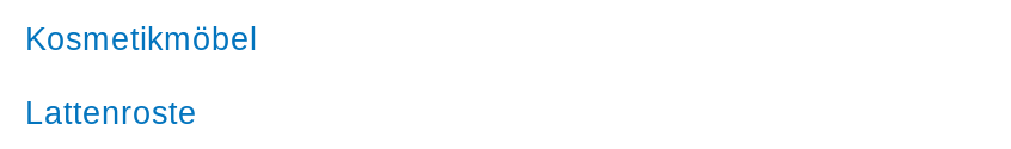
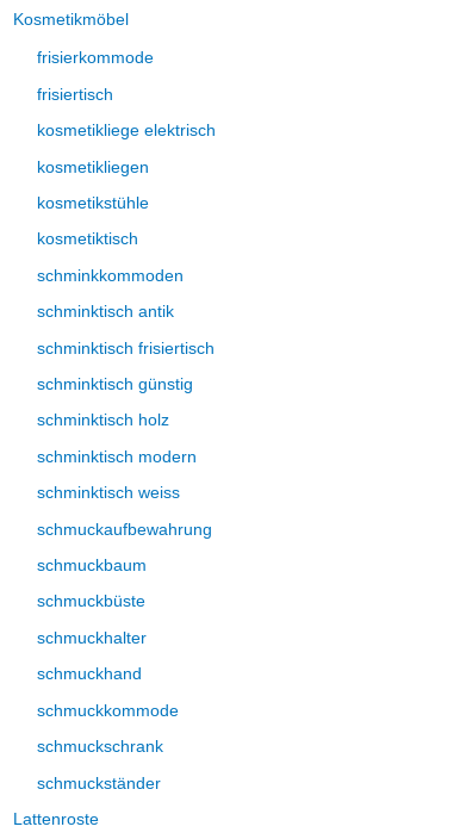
none -> [37,49,216,792] frisierkommode | frisiertisch | kosmetikliege elektrisch | kosmetikliegen | kosmetikstühle | kosmetiktisch | schminkkommoden | schminktisch antik | schminktisch frisiertisch | schminktisch günstig | schminktisch holz | schminktisch modern | schminktisch weiss | schmuckaufbewahrung | schmuckbaum | schmuckbüste | schmuckhalter | schmuckhand | schmuckkommode | schmuckschrank | schmuckständer

